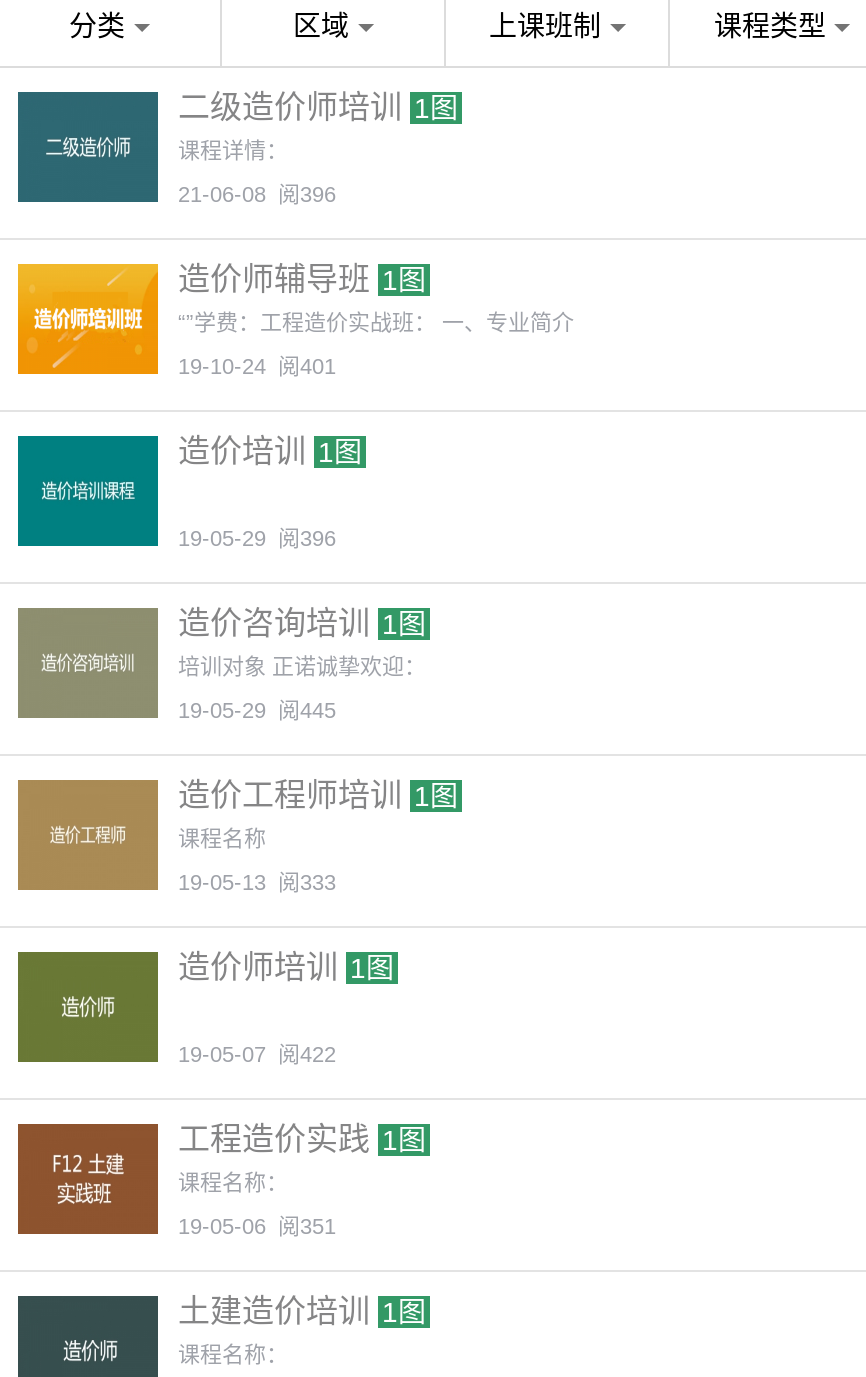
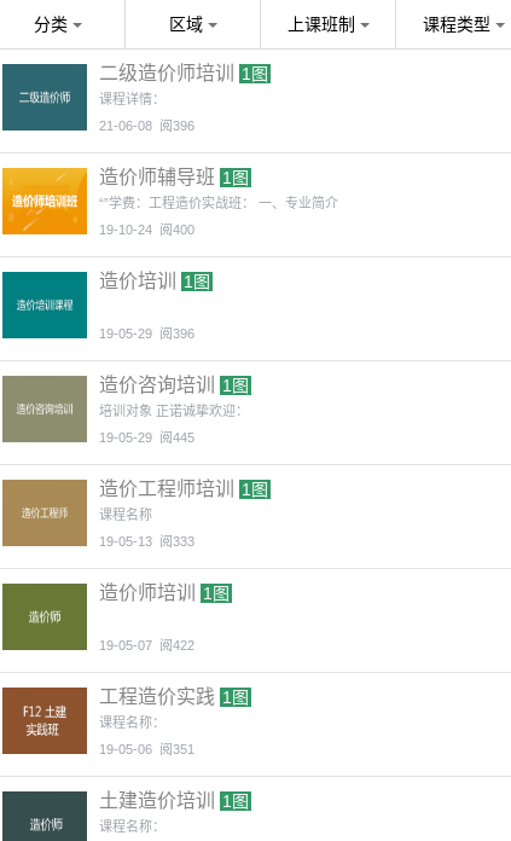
[178,354,336,378] 19-10-24 阅401 -> [99,222,194,237] 19-10-24 阅400

